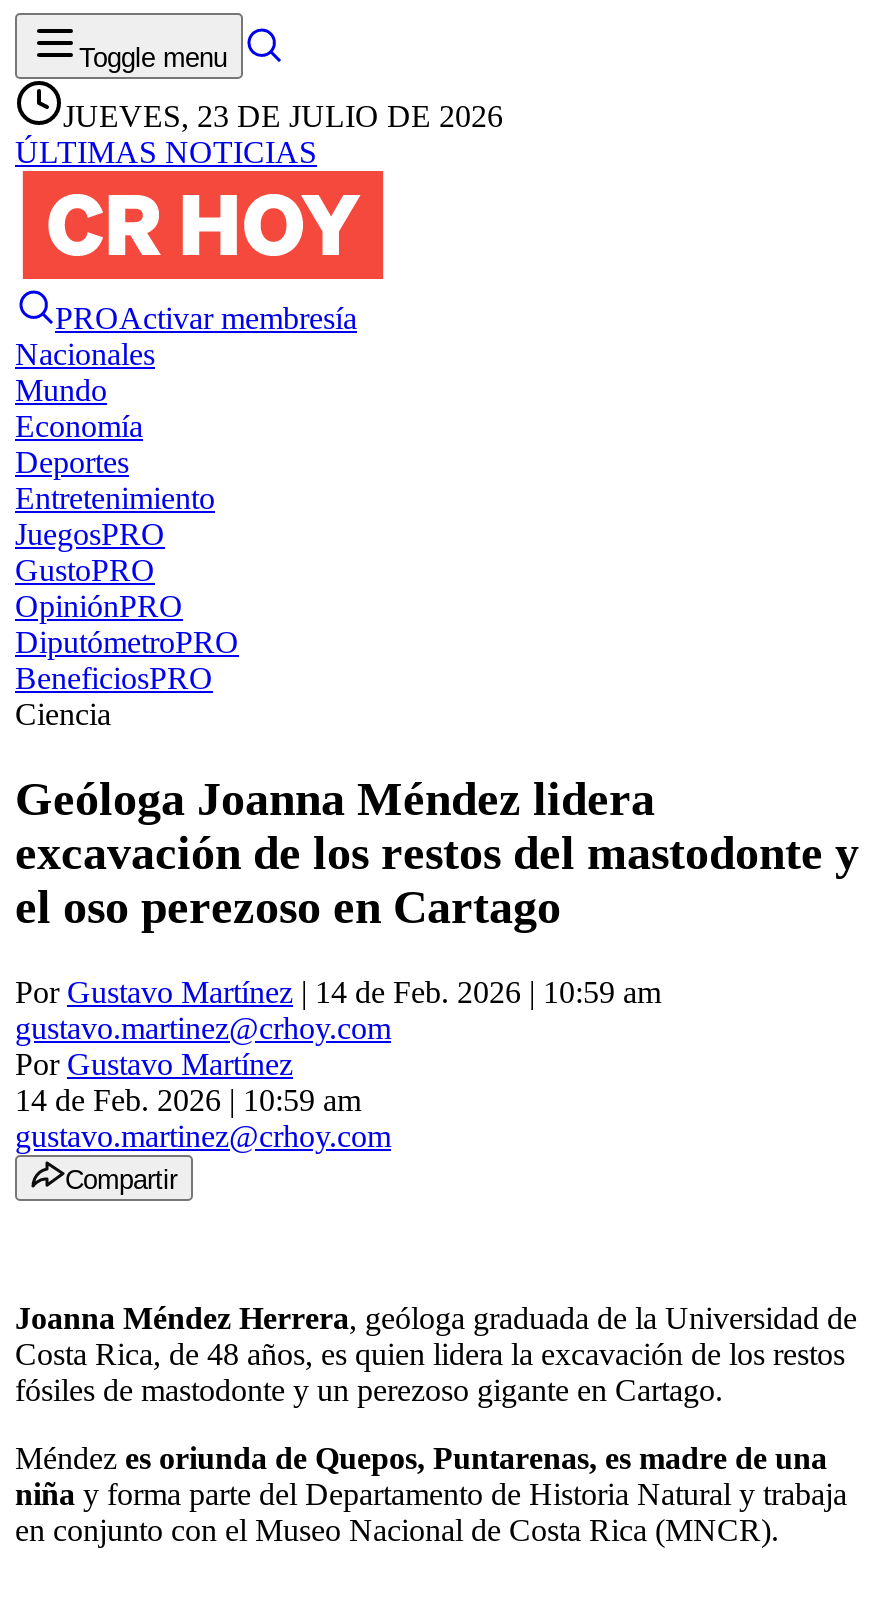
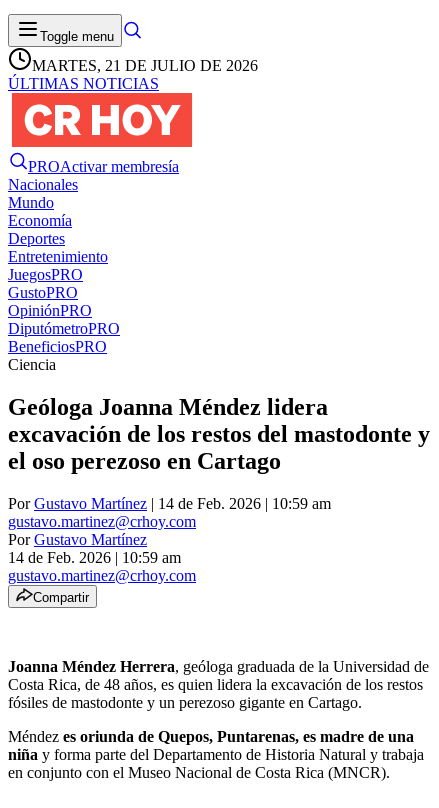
[63,99,503,133] JUEVES, 23 DE JULIO DE 2026 -> [32,57,258,74] MARTES, 21 DE JULIO DE 2026

